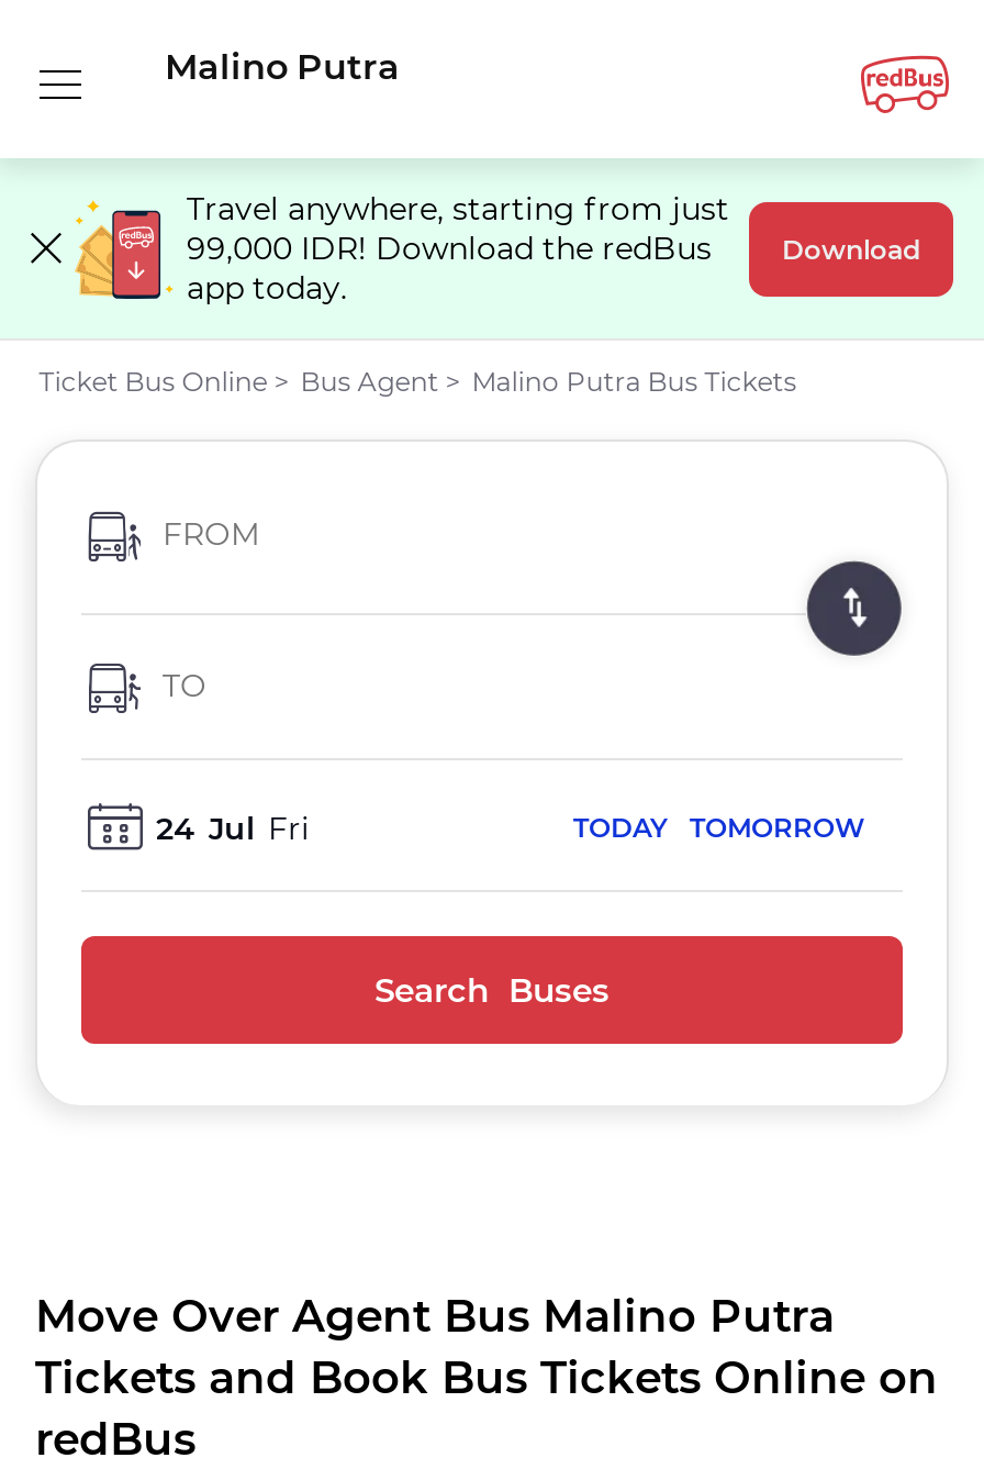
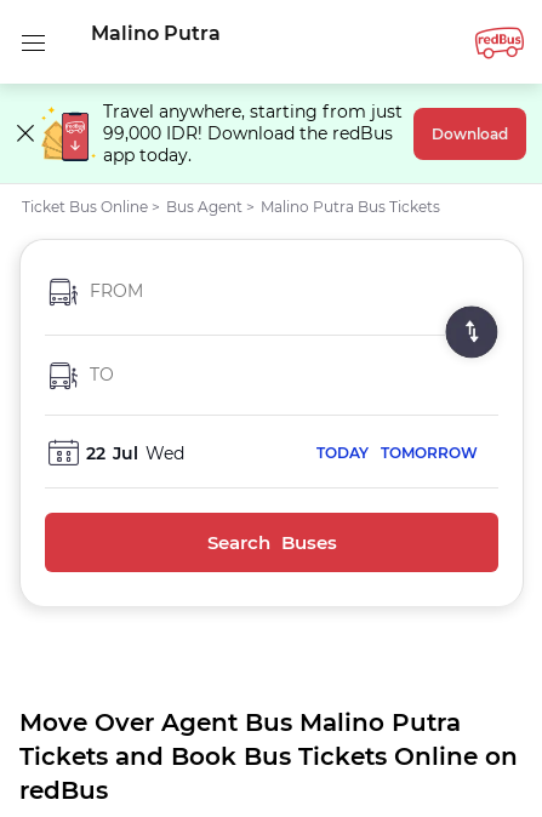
[156,808,310,847] 24 Jul Fri -> [86,442,184,464] 22 Jul Wed

